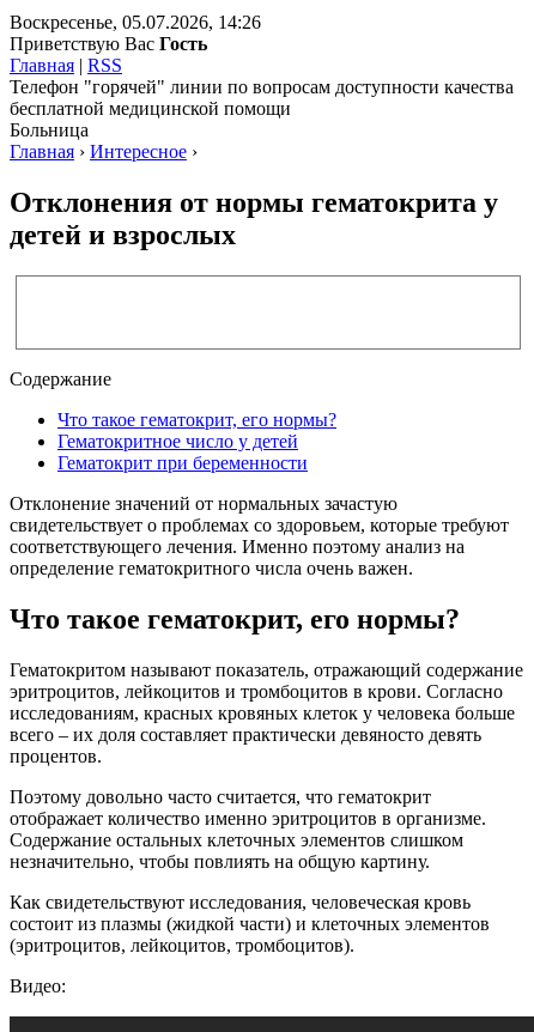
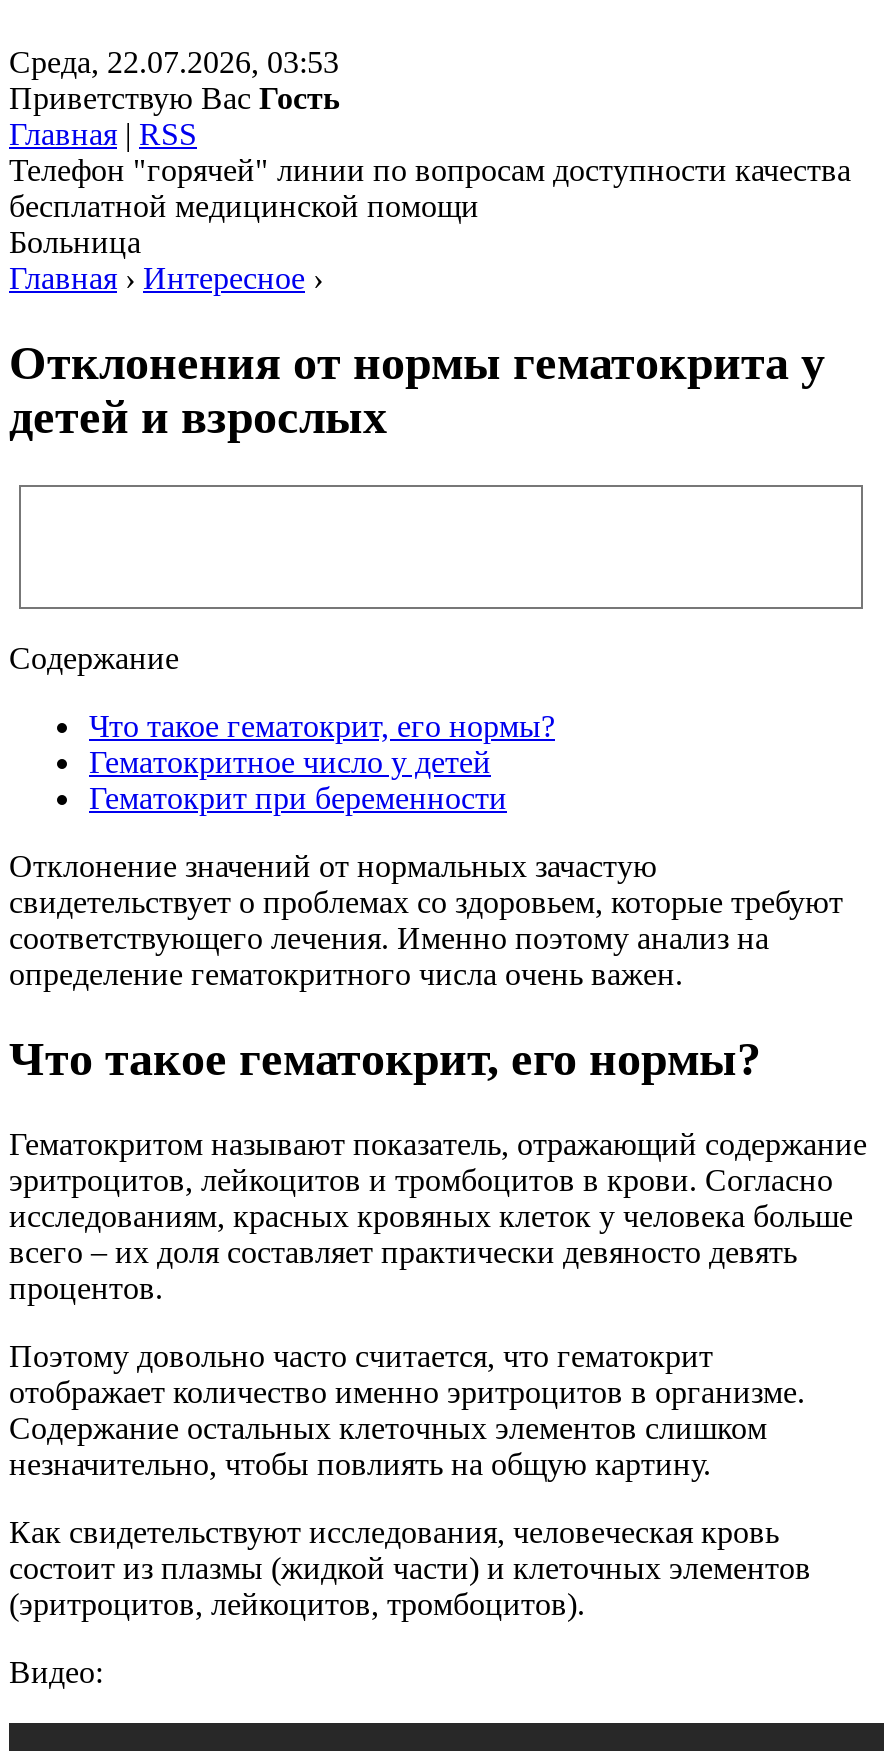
[10,12,261,32] Воскресенье, 05.07.2026, 14:26 -> [9,45,339,79] Среда, 22.07.2026, 03:53

